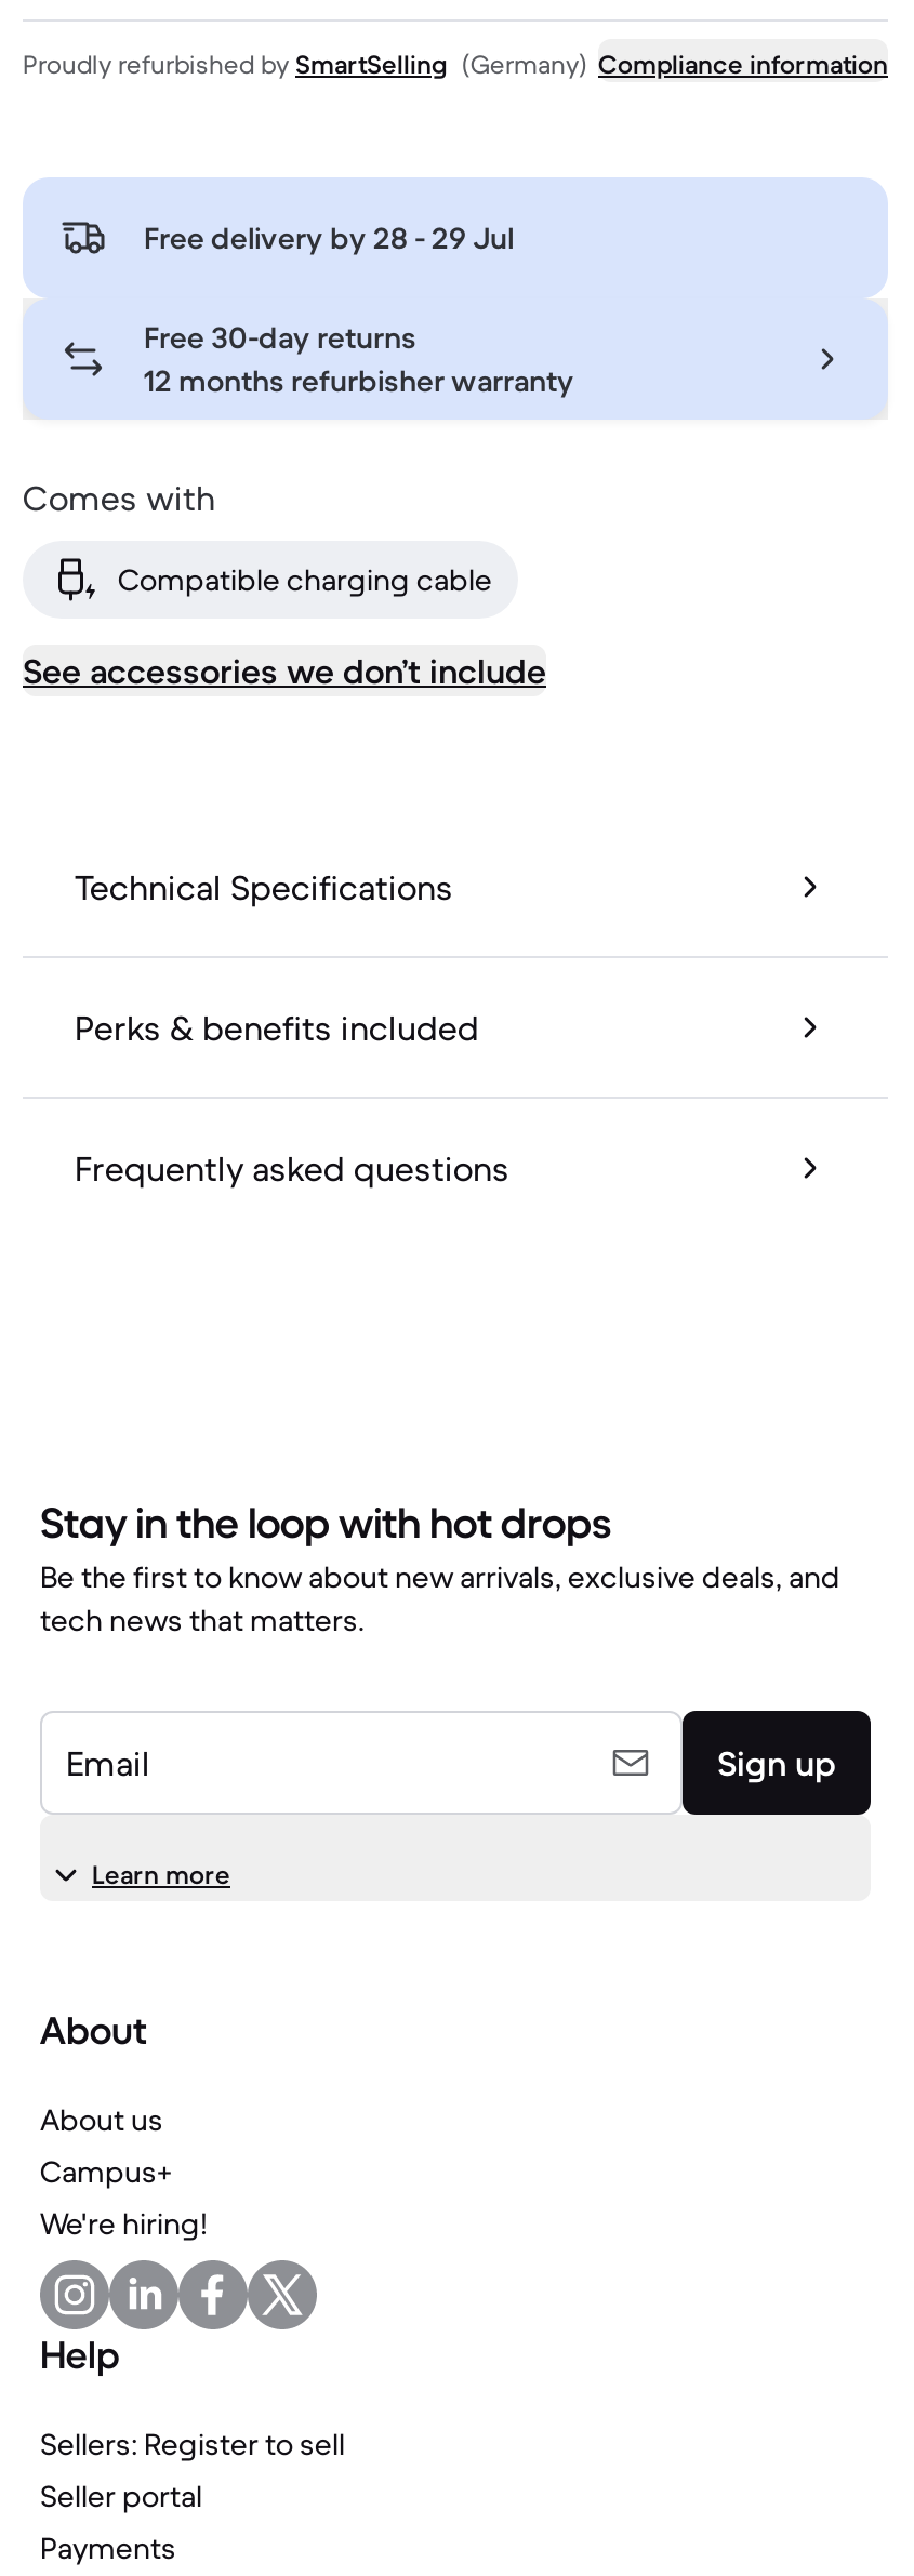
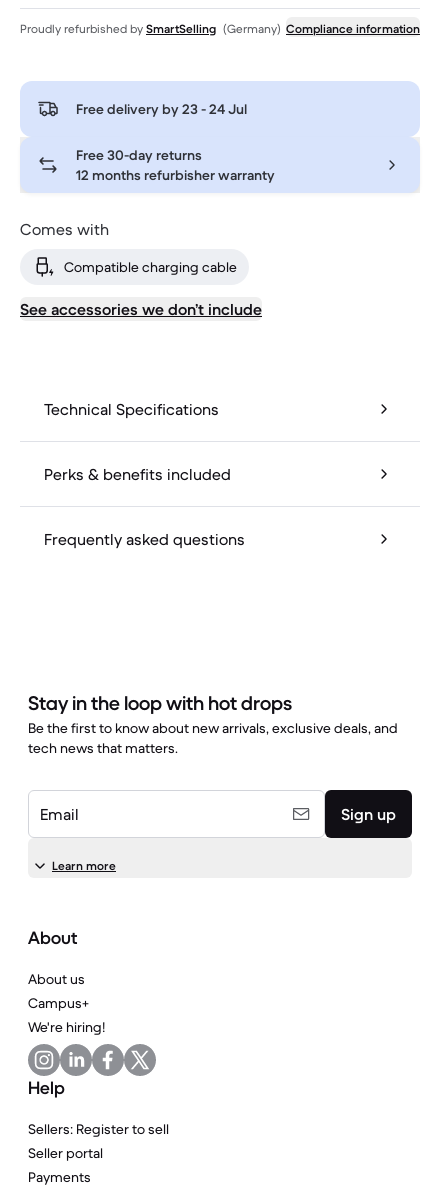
[144,219,514,258] Free delivery by 28 - 29 Jul -> [76,100,247,118] Free delivery by 23 - 24 Jul

